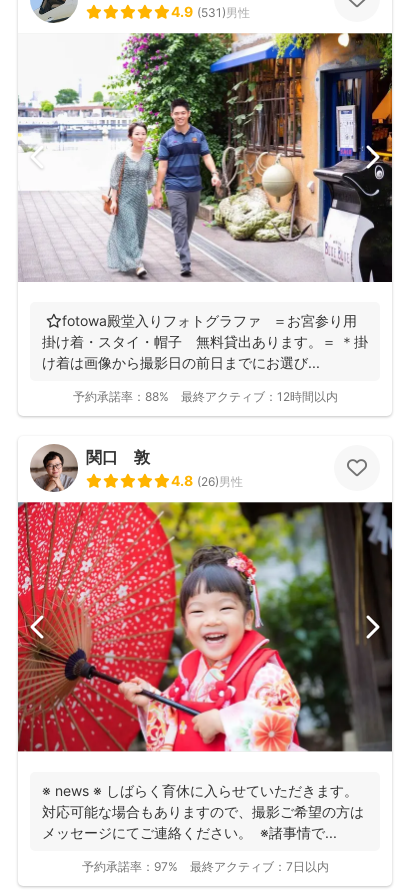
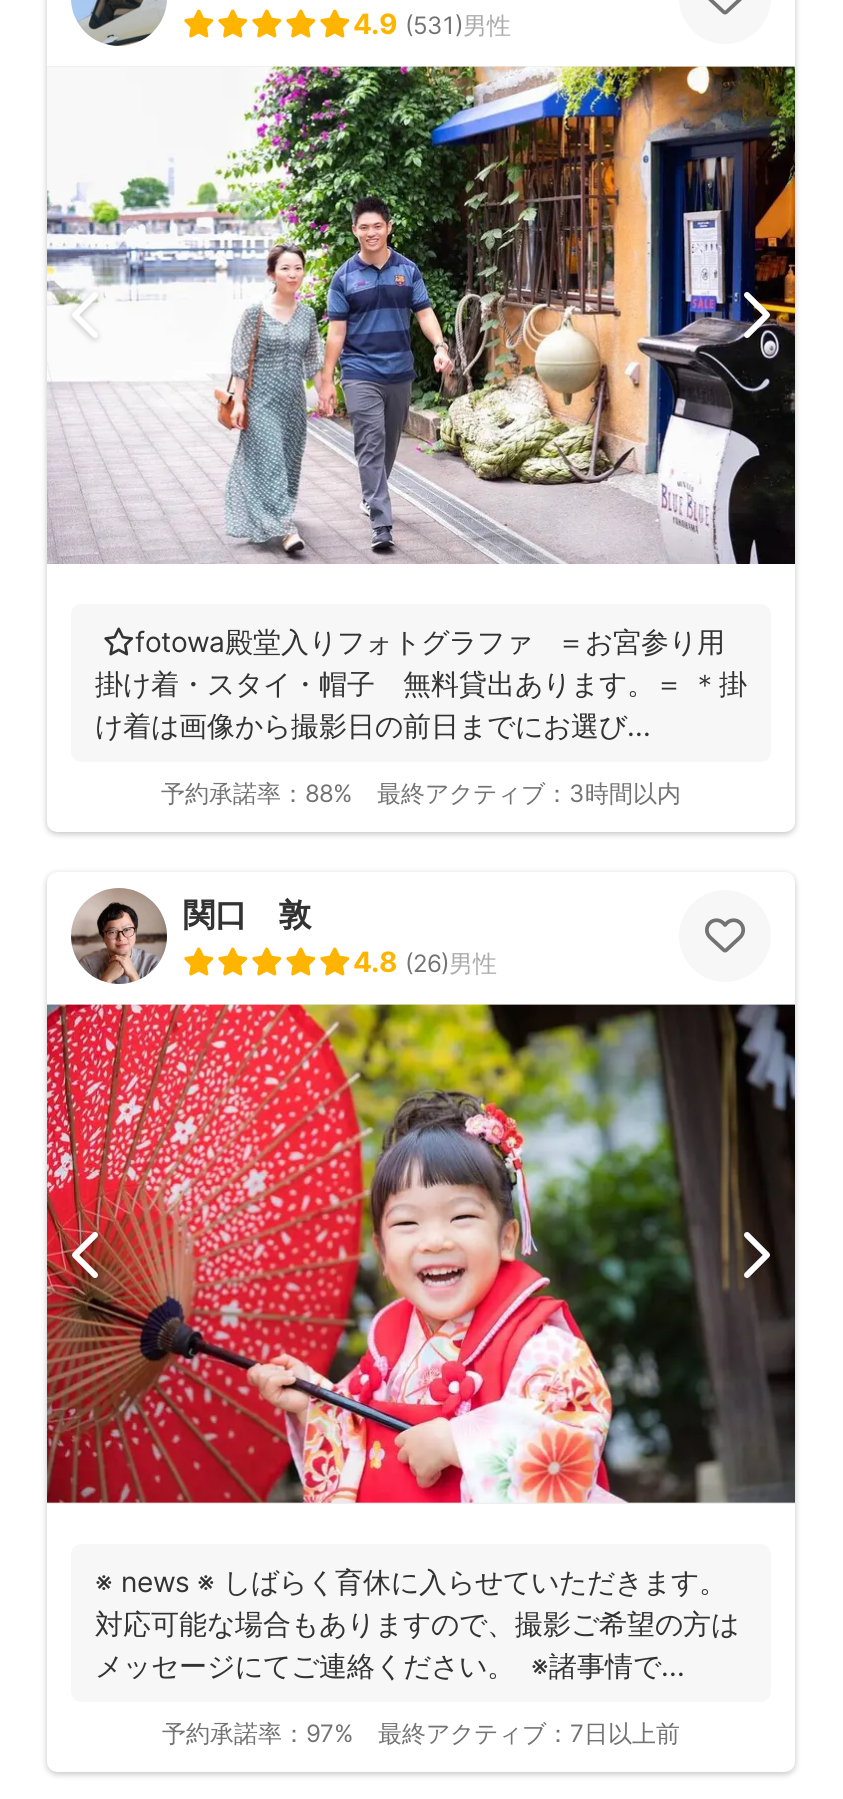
[180,389,337,404] 最終アクティブ：12時間以内 -> [377,779,681,809] 最終アクティブ：3時間以内
[189,859,328,874] 最終アクティブ：7日以内 -> [378,1717,680,1747] 最終アクティブ：7日以上前

